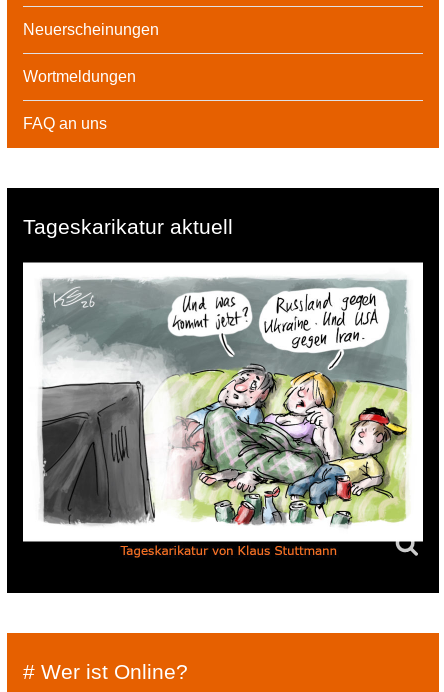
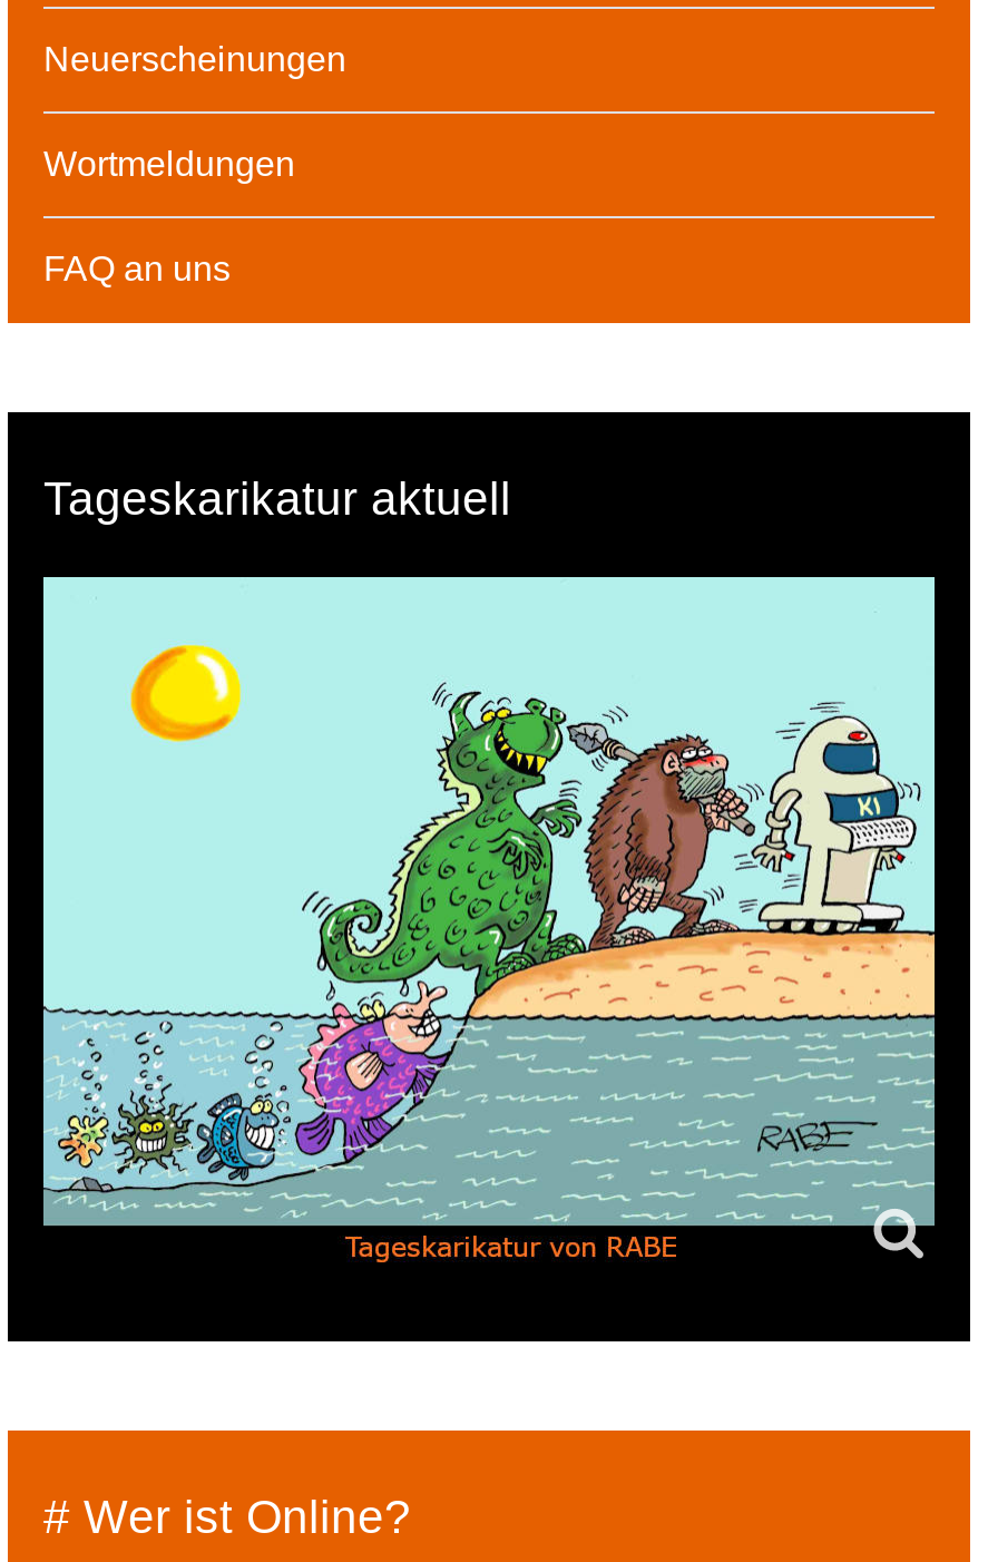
[22,263,424,559] [image] -> [41,579,937,1266] [image]

